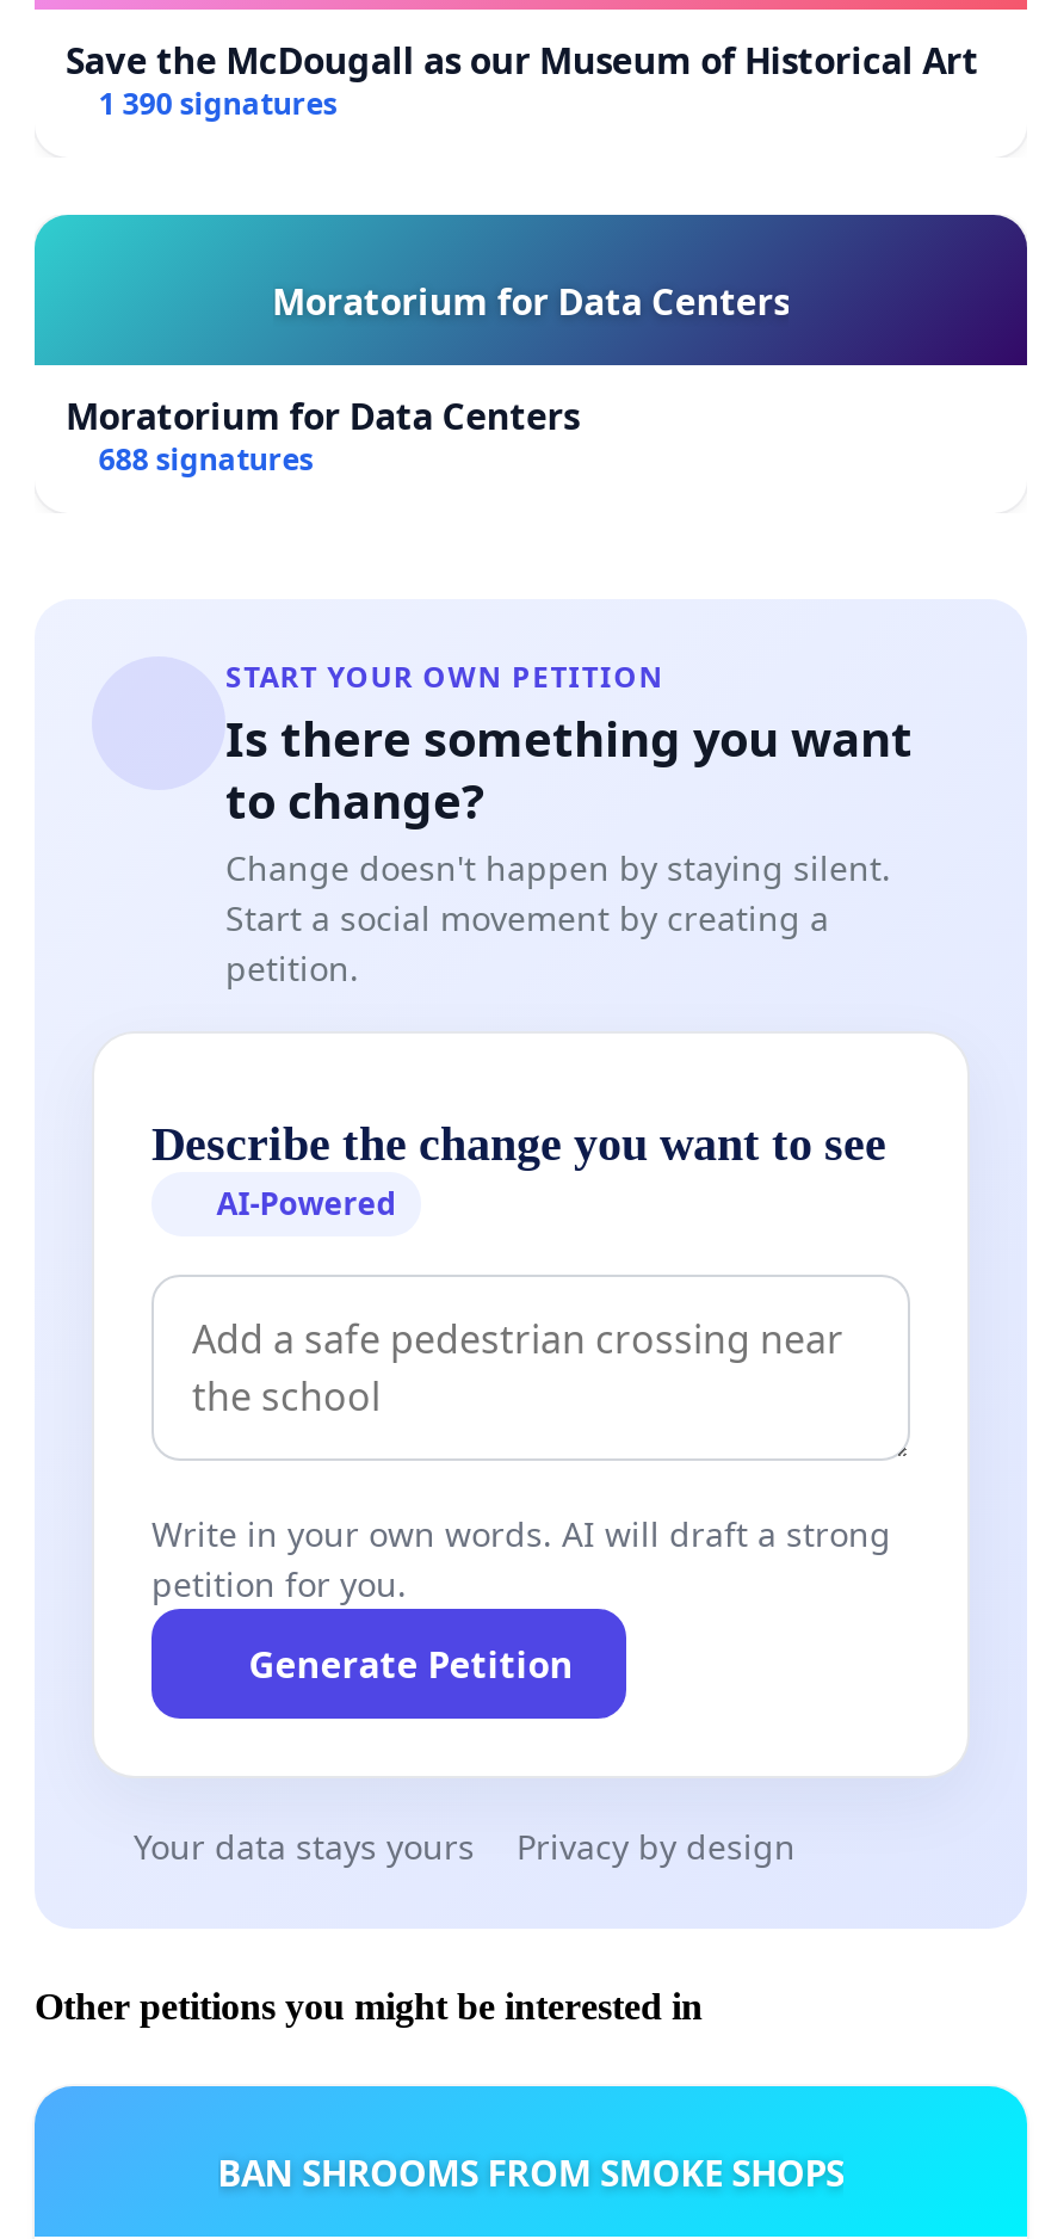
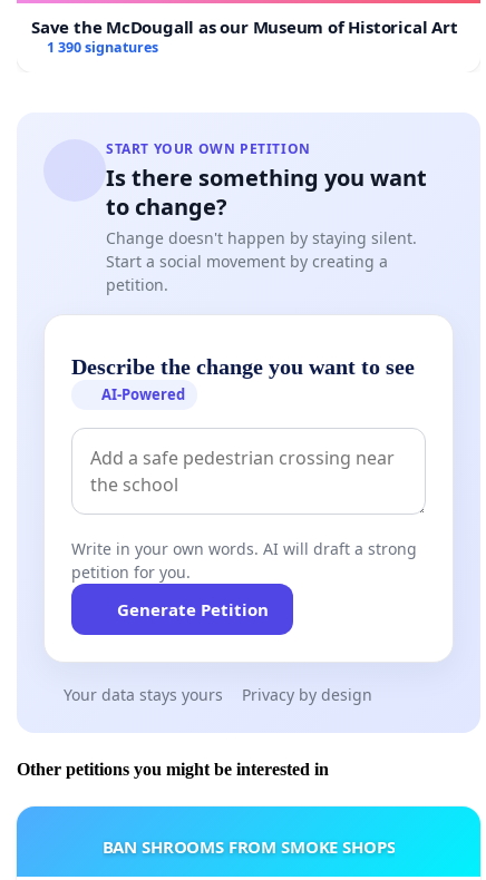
[66,278,790,481] Moratorium for Data Centers | Moratorium for Data Centers | 688 signatures -> none

